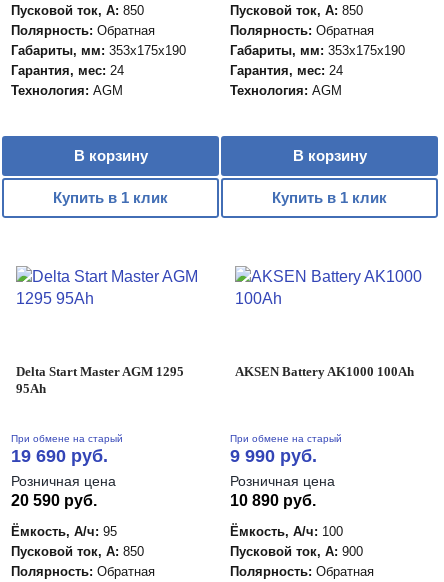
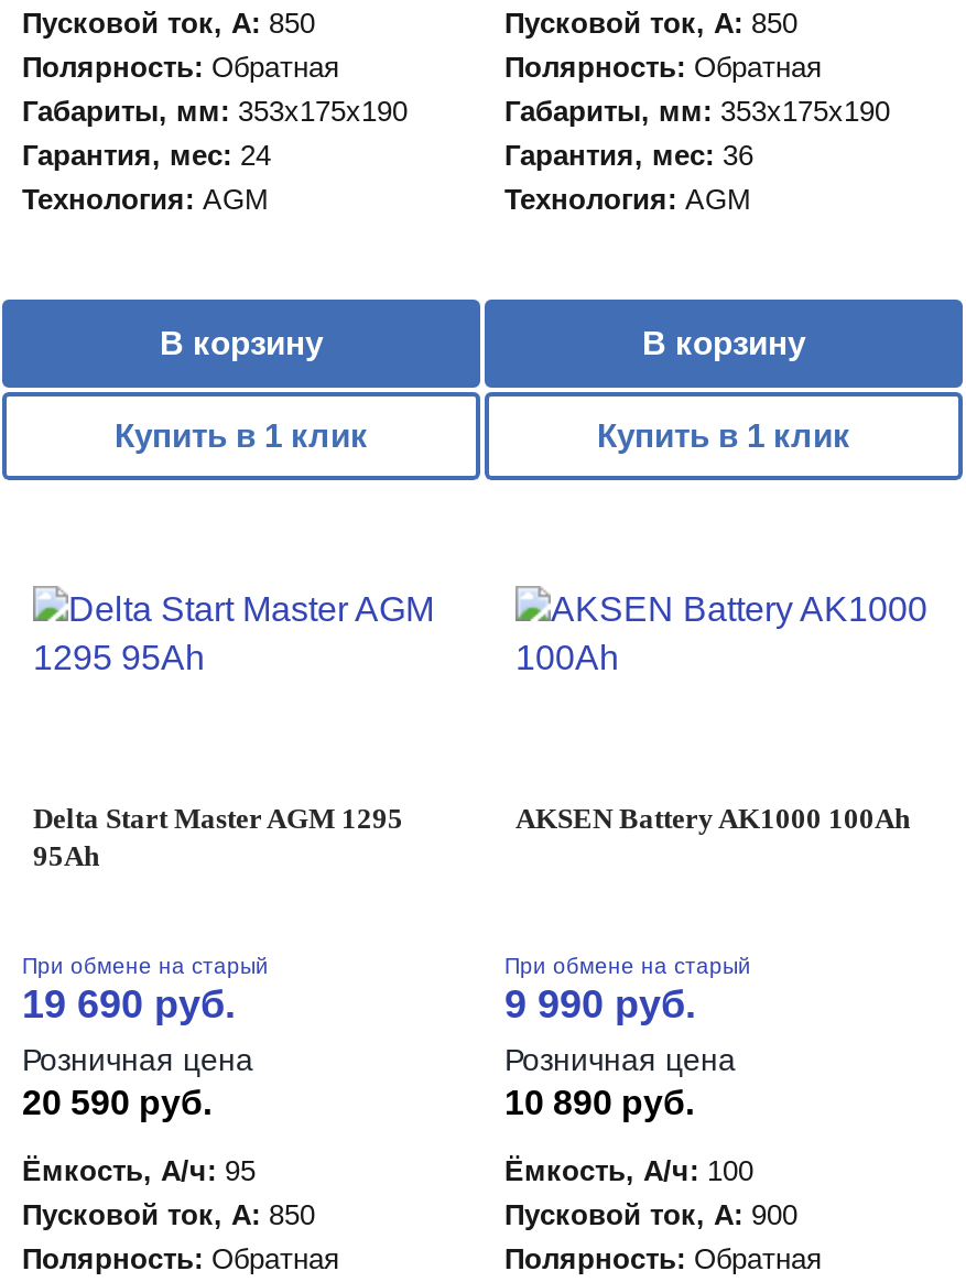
[230,63,343,78] Гарантия, мес: 24 -> [504,139,753,172] Гарантия, мес: 36

